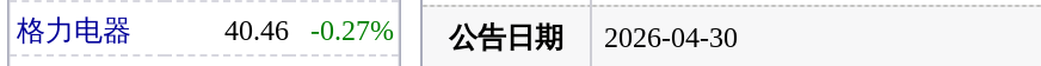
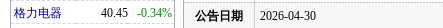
[224,14,289,47] 40.46 -> [101,6,128,20] 40.45
[310,14,394,47] -0.27% -> [137,6,172,20] -0.34%

